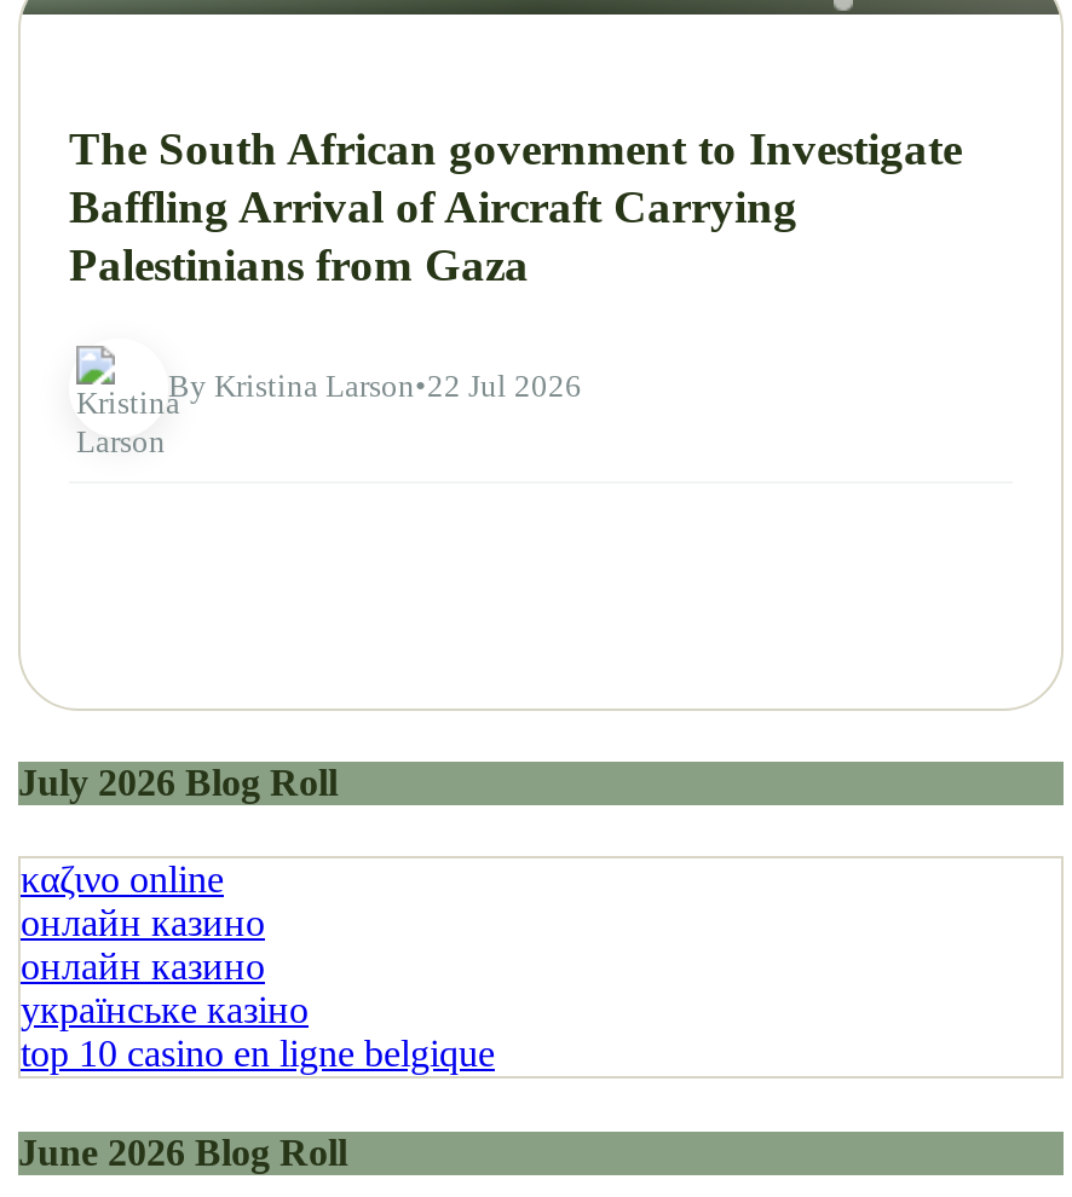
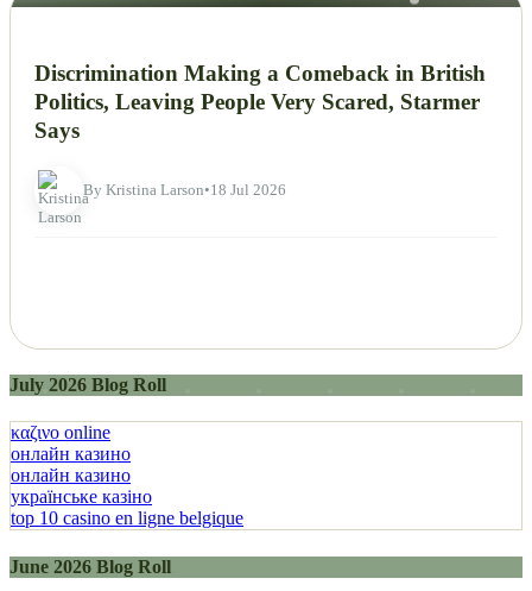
[69,123,962,290] The South African government to Investigate | Baffling Arrival of Aircraft Carrying | Palestinians from Gaza -> [34,60,486,142] Discrimination Making a Comeback in British | Politics, Leaving People Very Scared, Starmer | Says
[168,368,582,405] By Kristina Larson•22 Jul 2026 -> [83,181,286,199] By Kristina Larson•18 Jul 2026

